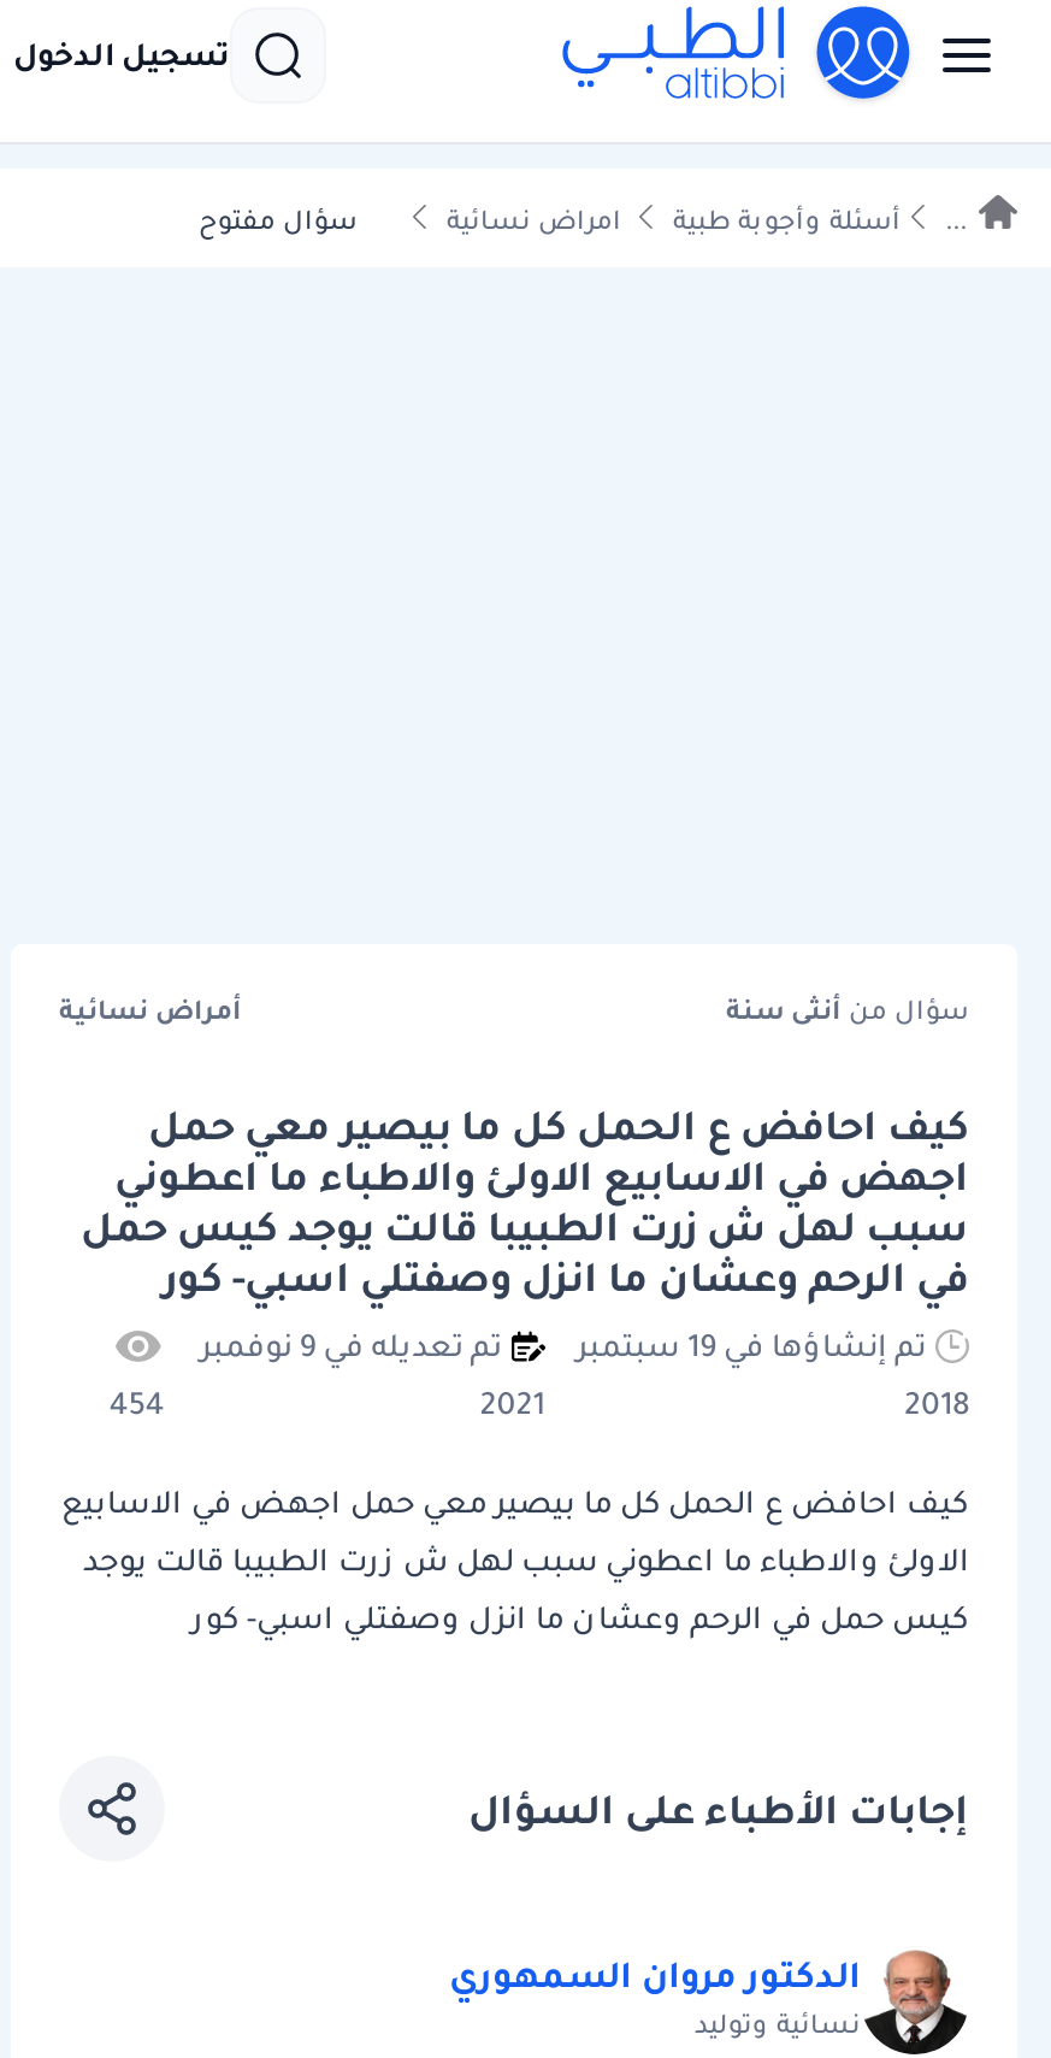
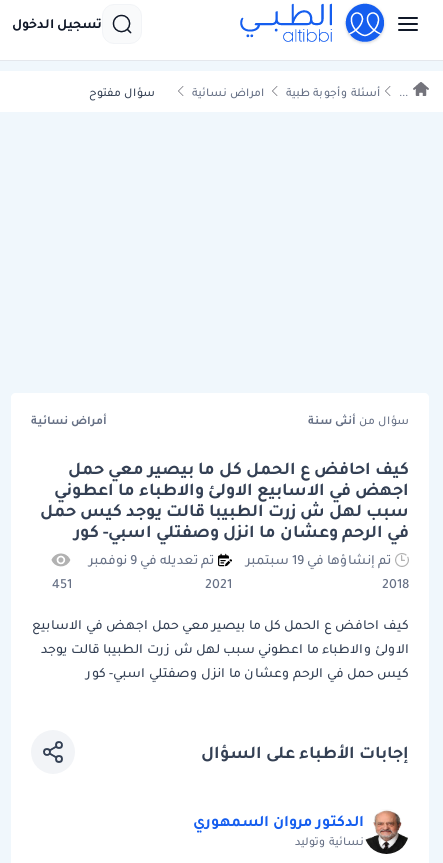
[109,1380,164,1426] 454 -> [52,574,72,593] 451

